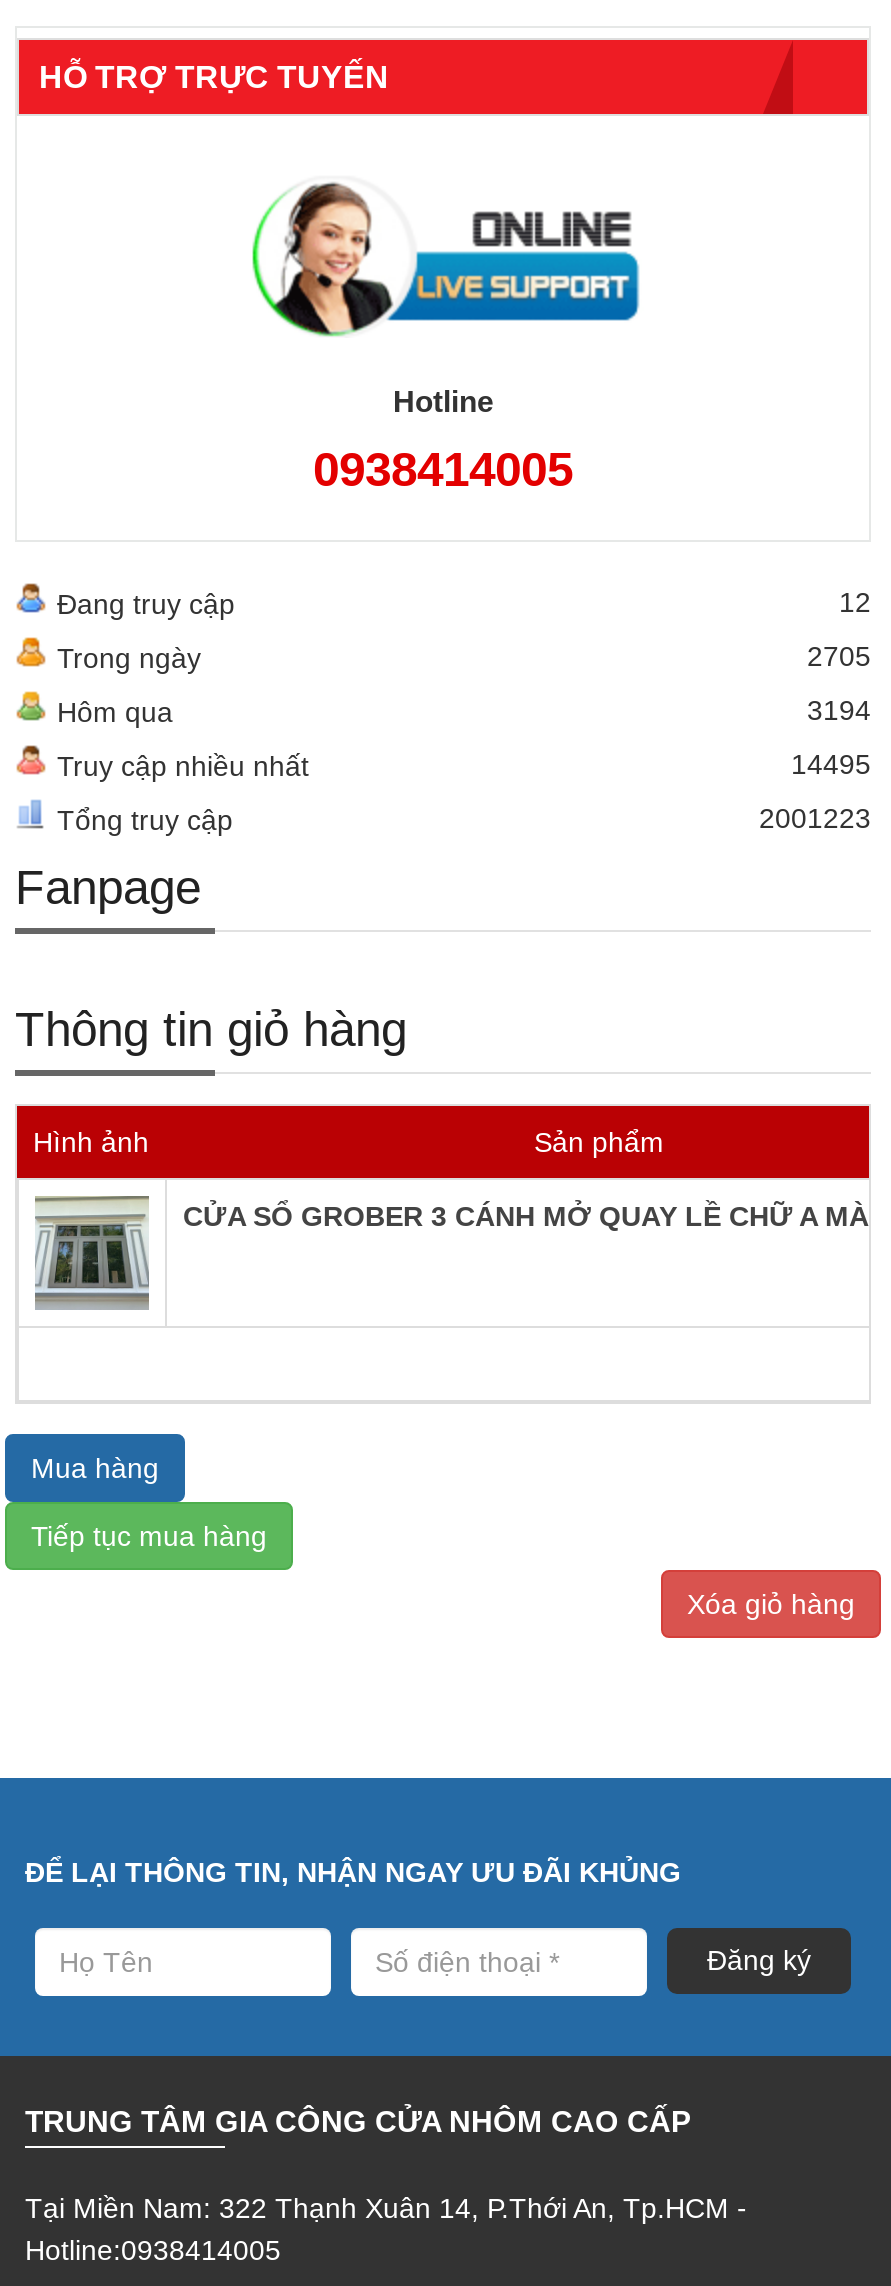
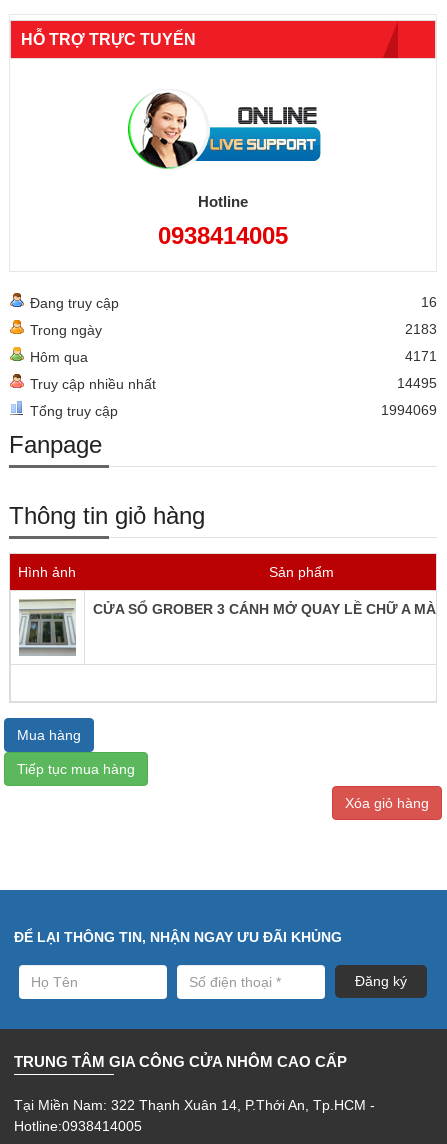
[839,586,871,618] 12 -> [421,294,437,310] 16
[807,640,871,672] 2705 -> [405,321,437,337] 2183
[807,694,871,726] 3194 -> [405,348,437,364] 4171
[759,802,871,834] 2001223 -> [381,402,437,418] 1994069

